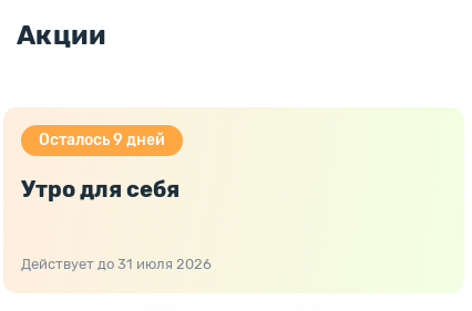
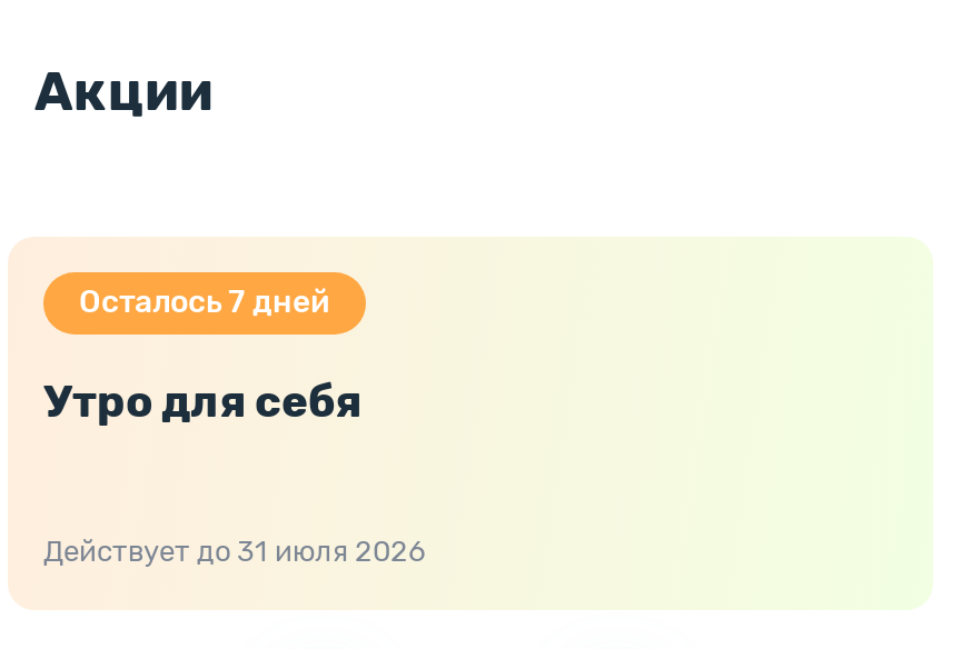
[39,131,165,149] Осталось 9 дней -> [79,283,330,321] Осталось 7 дней

